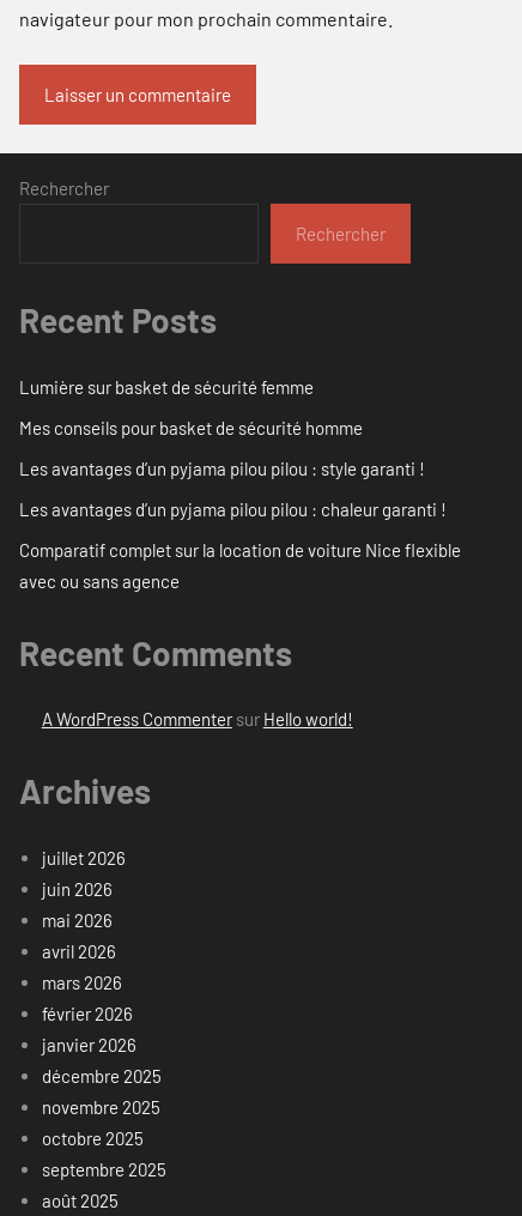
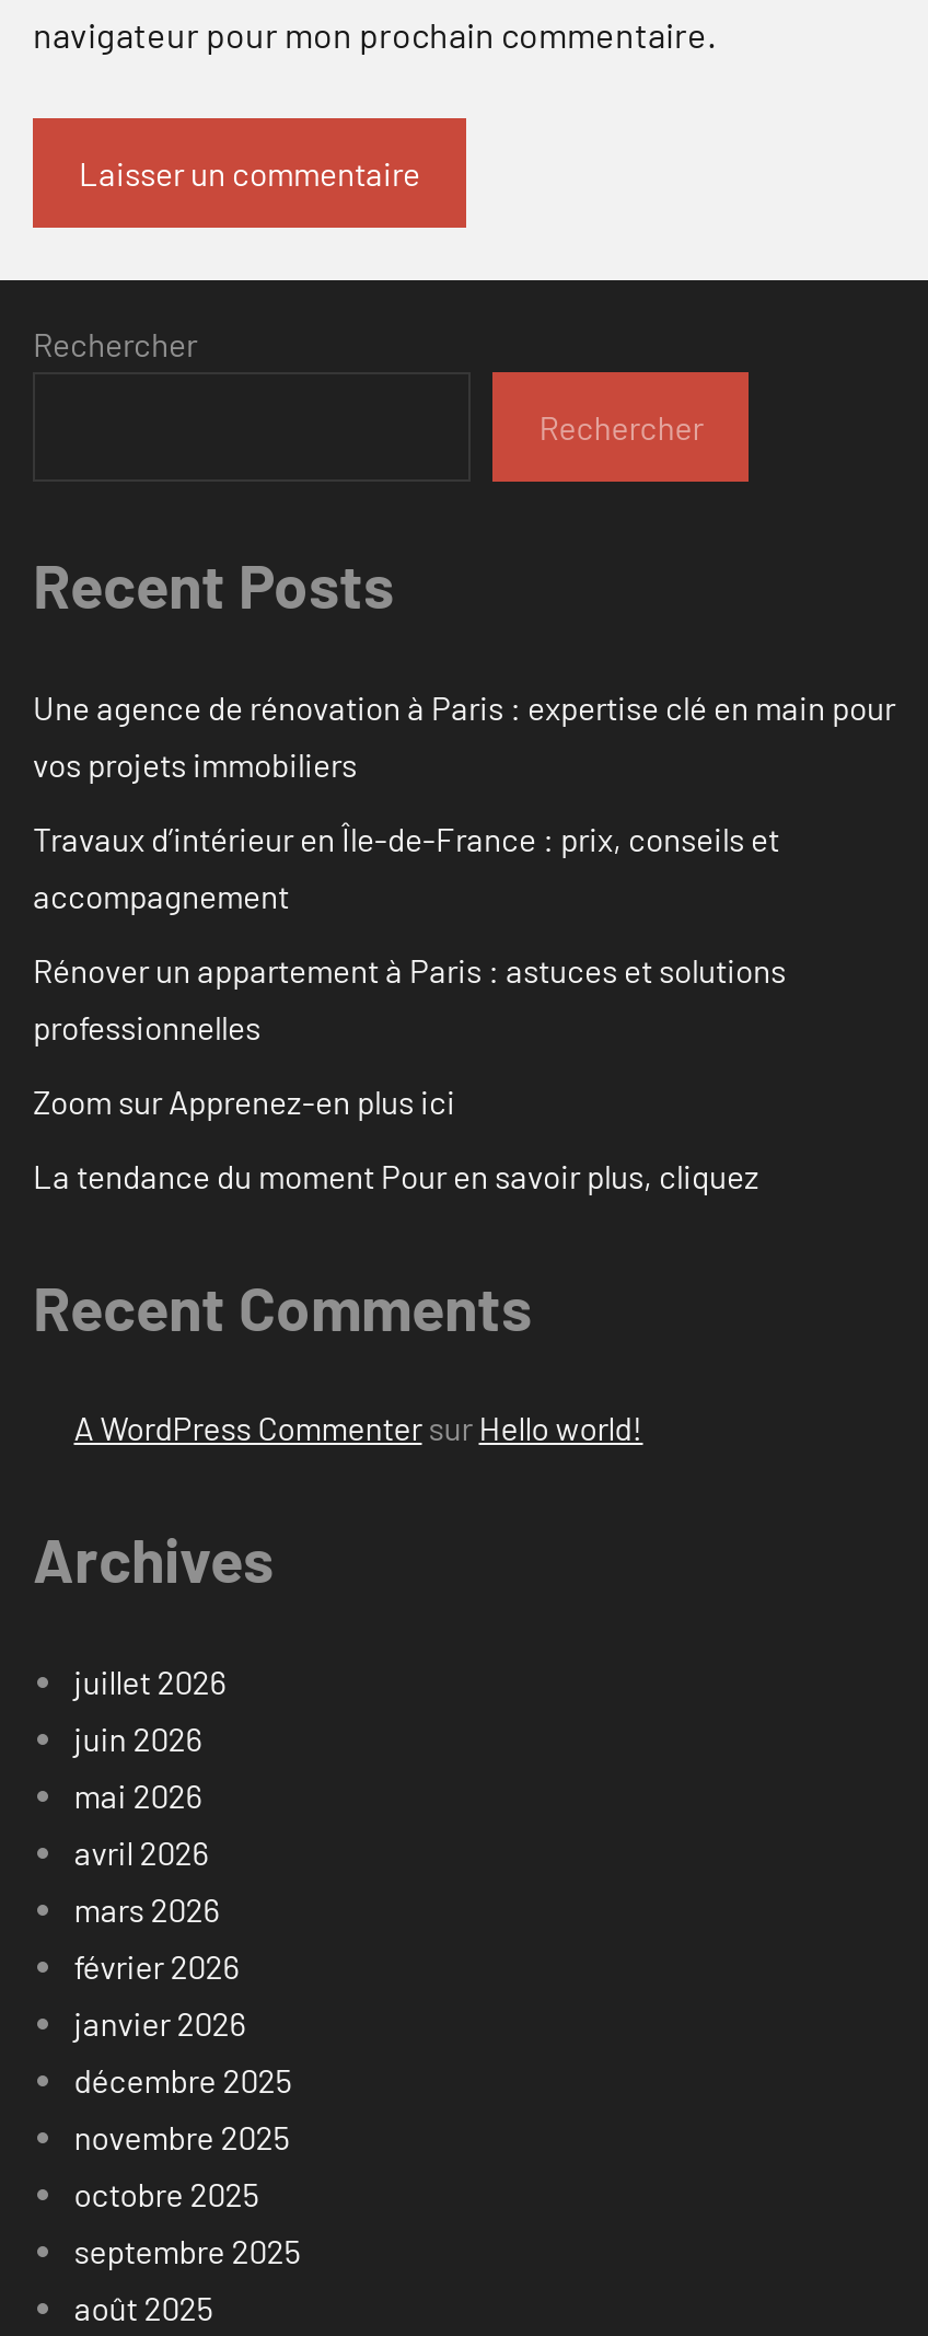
[19,376,314,398] Lumière sur basket de sécurité femme -> [33,687,895,783] Une agence de rénovation à Paris : expertise clé en main pour | vos projets immobiliers
[19,417,363,438] Mes conseils pour basket de sécurité homme -> [33,818,779,915] Travaux d’intérieur en Île-de-France : prix, conseils et | accompagnement
[19,457,425,479] Les avantages d’un pyjama pilou pilou : style garanti ! -> [33,950,786,1046] Rénover un appartement à Paris : astuces et solutions | professionnelles
[19,498,447,520] Les avantages d’un pyjama pilou pilou : chaleur garanti ! -> [33,1081,455,1120] Zoom sur Apprenez-en plus ici
[19,539,461,592] Comparatif complet sur la location de voiture Nice flexible | avec ou sans agence -> [33,1156,759,1195] La tendance du moment Pour en savoir plus, cliquez

